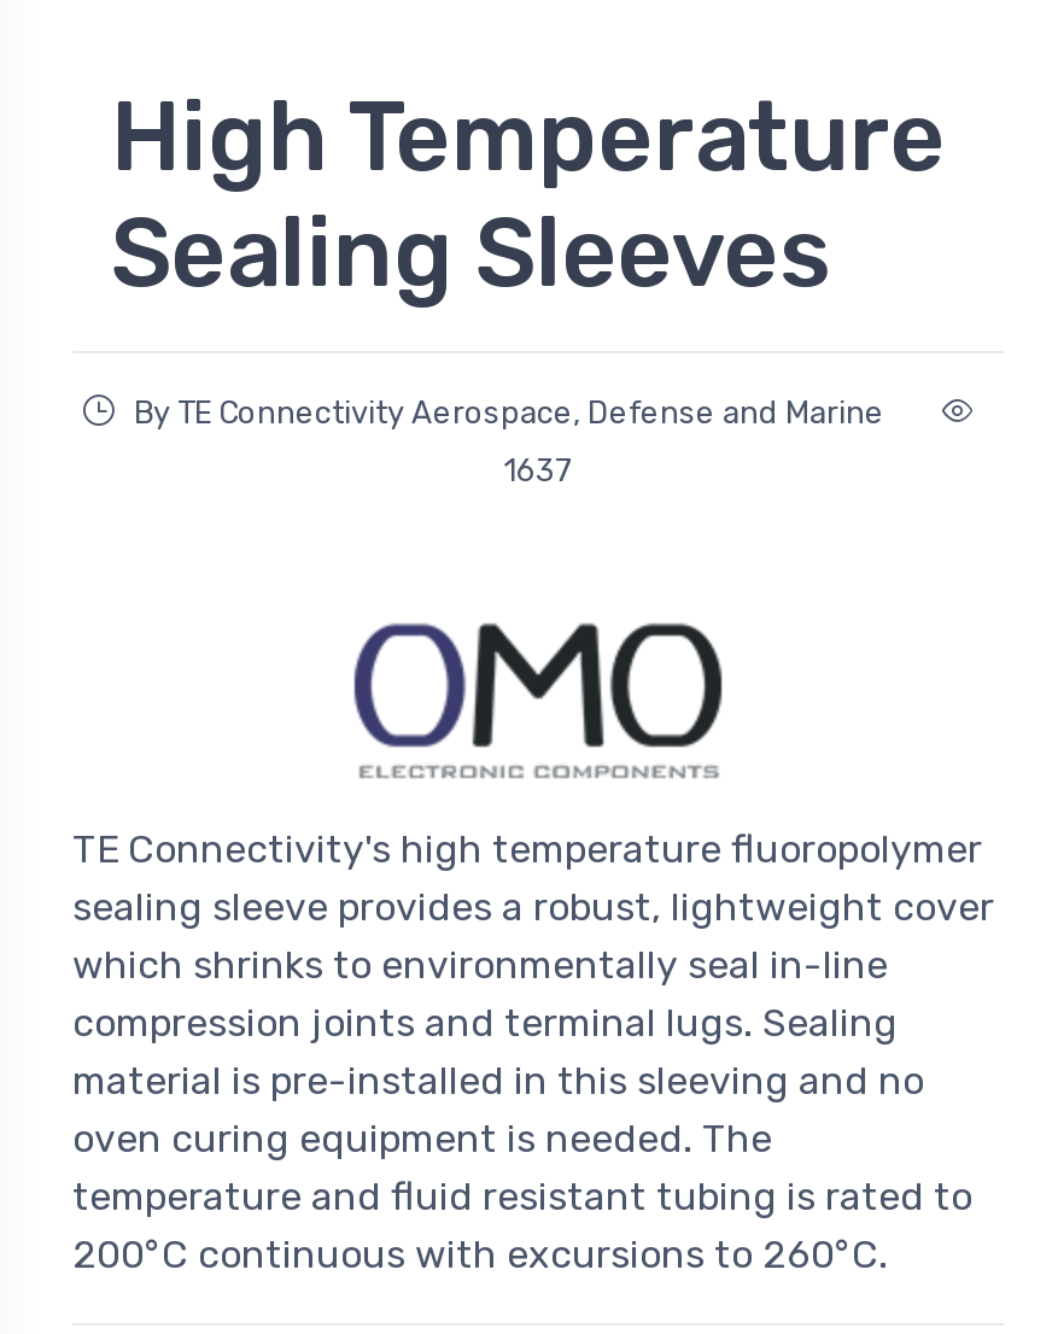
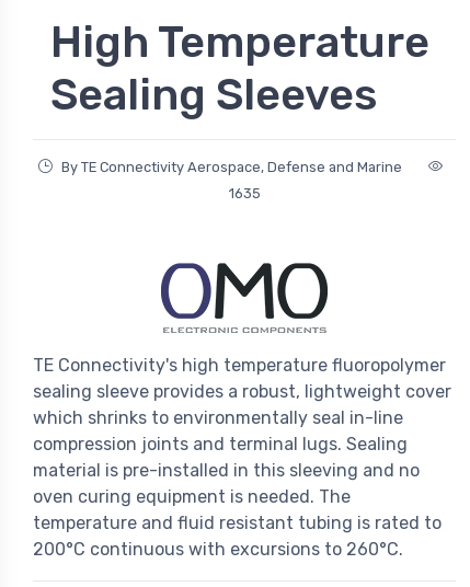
[504,453,572,489] 1637 -> [228,186,260,202] 1635

